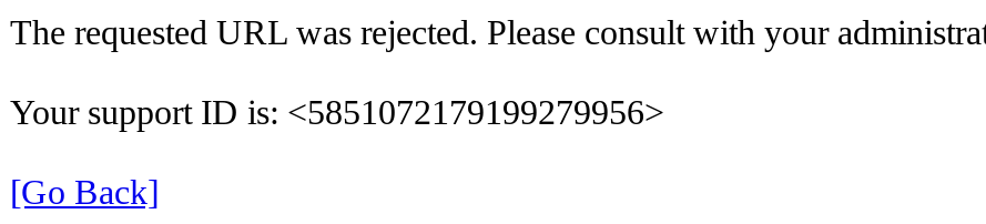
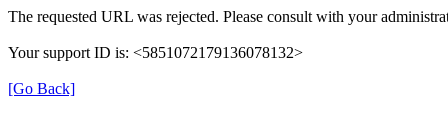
[10,93,664,131] Your support ID is: <5851072179199279956> -> [8,44,303,61] Your support ID is: <5851072179136078132>

